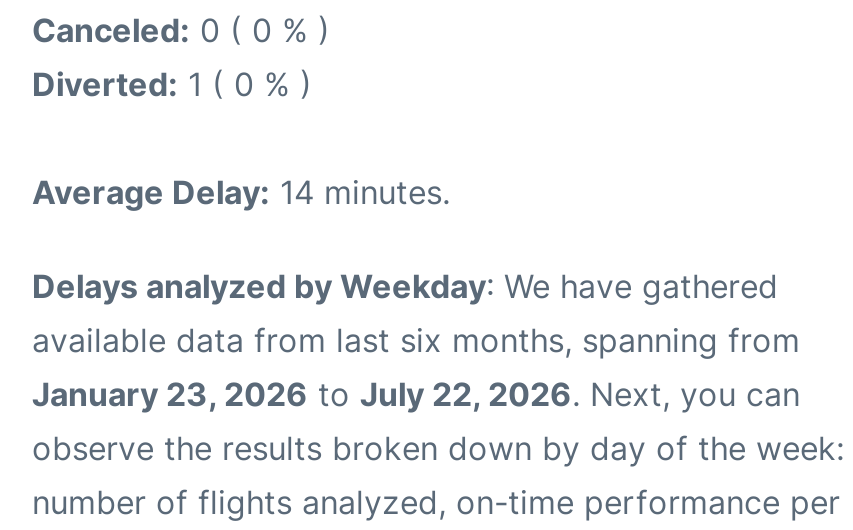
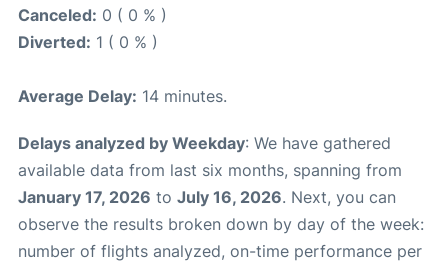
[32,373,800,413] January 23, 2026 to July 22, 2026. Next, you can -> [18,186,396,206] January 17, 2026 to July 16, 2026. Next, you can

